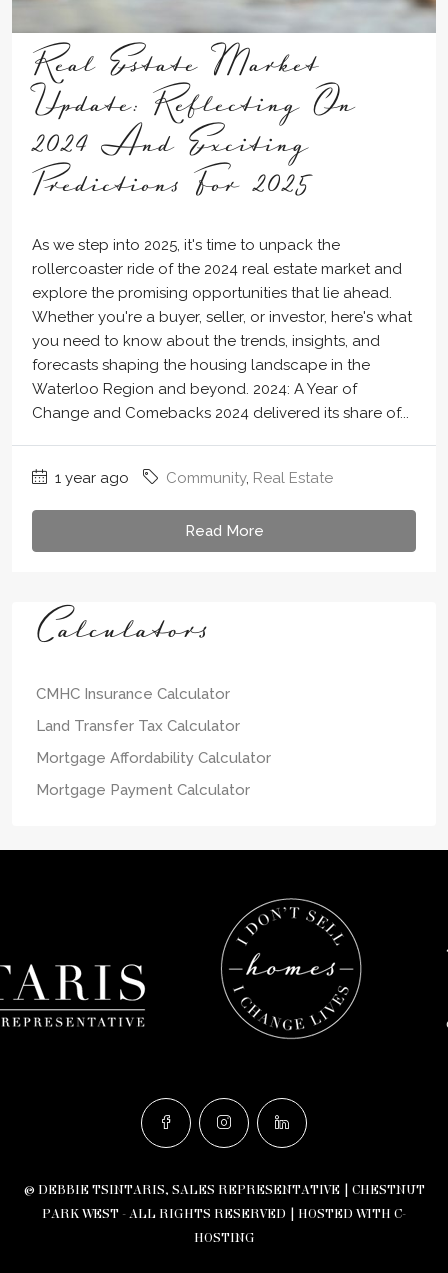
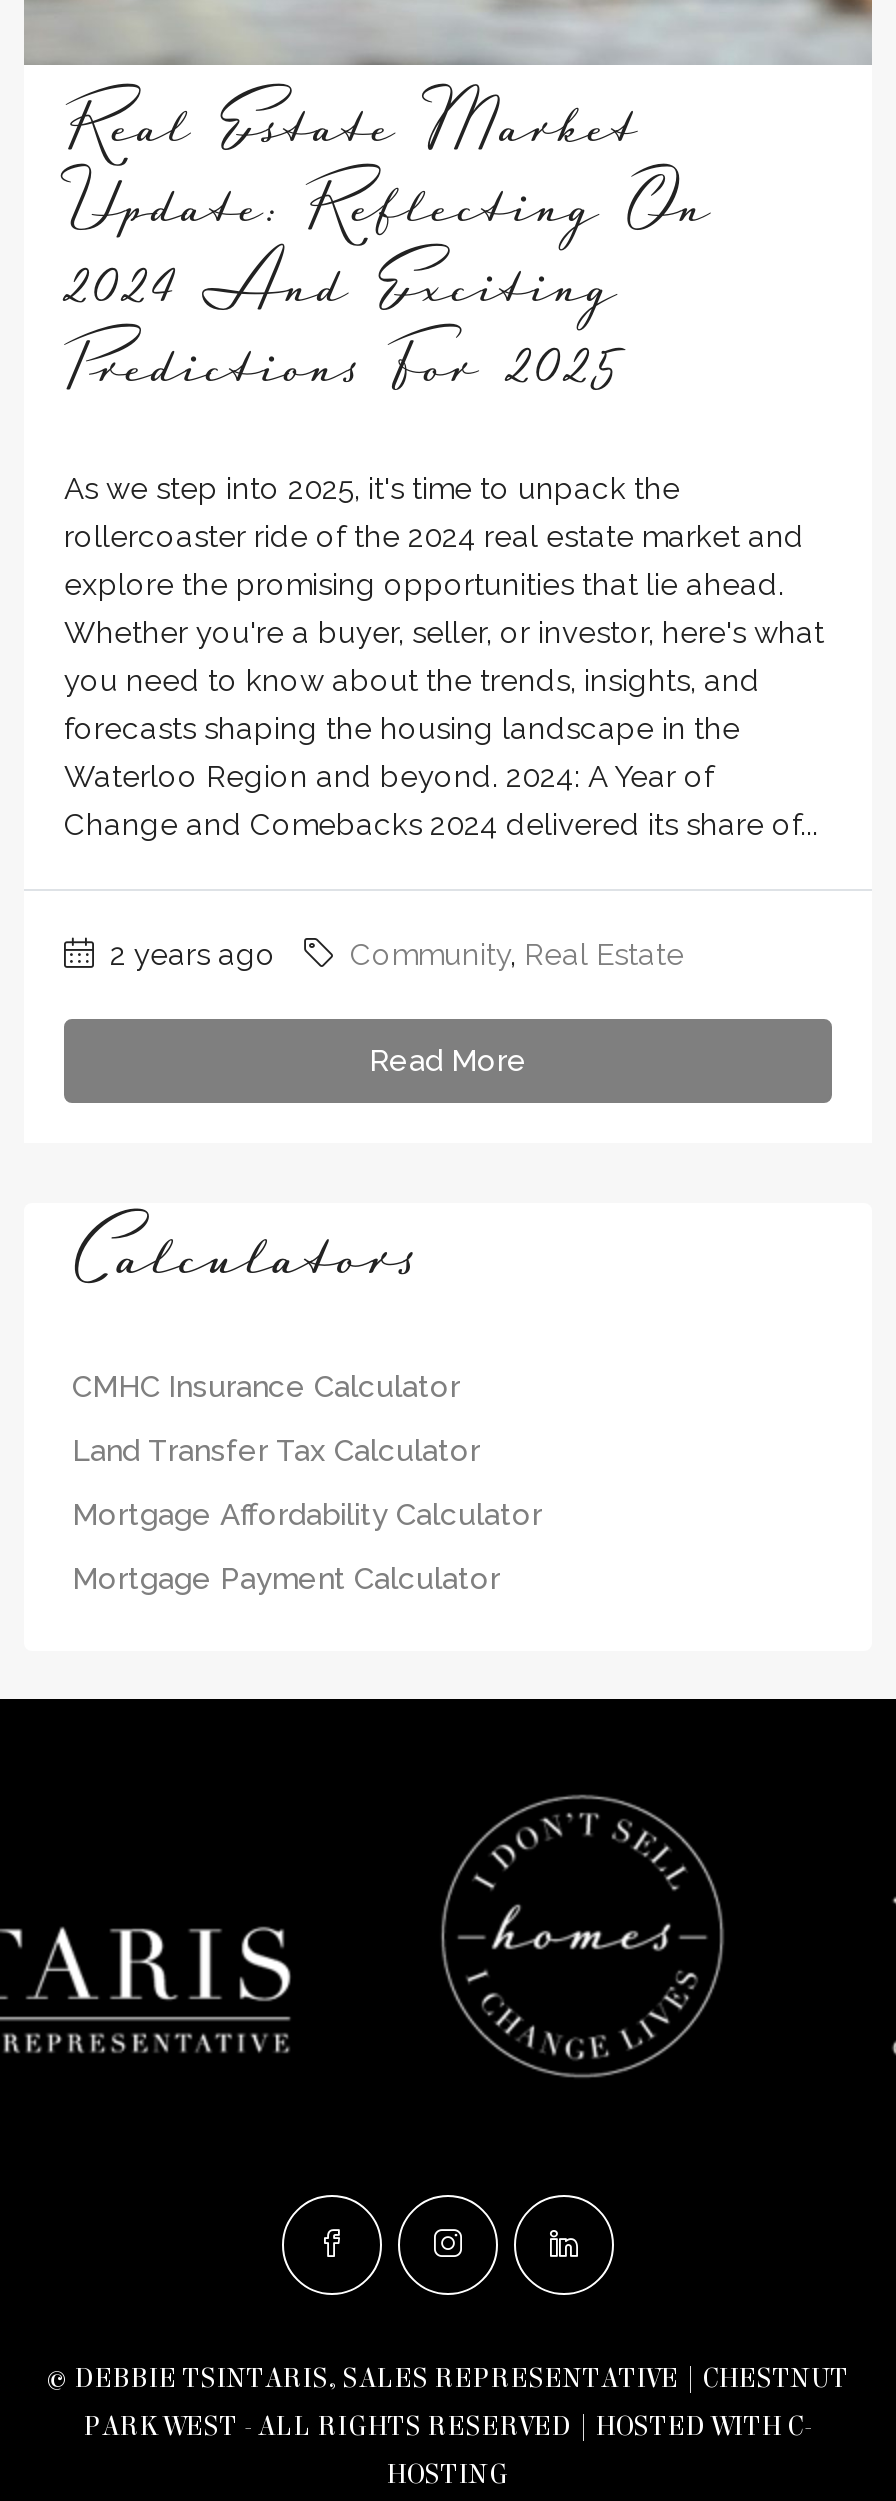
[51,469,129,487] 1 year ago -> [102,938,276,974] 2 years ago

